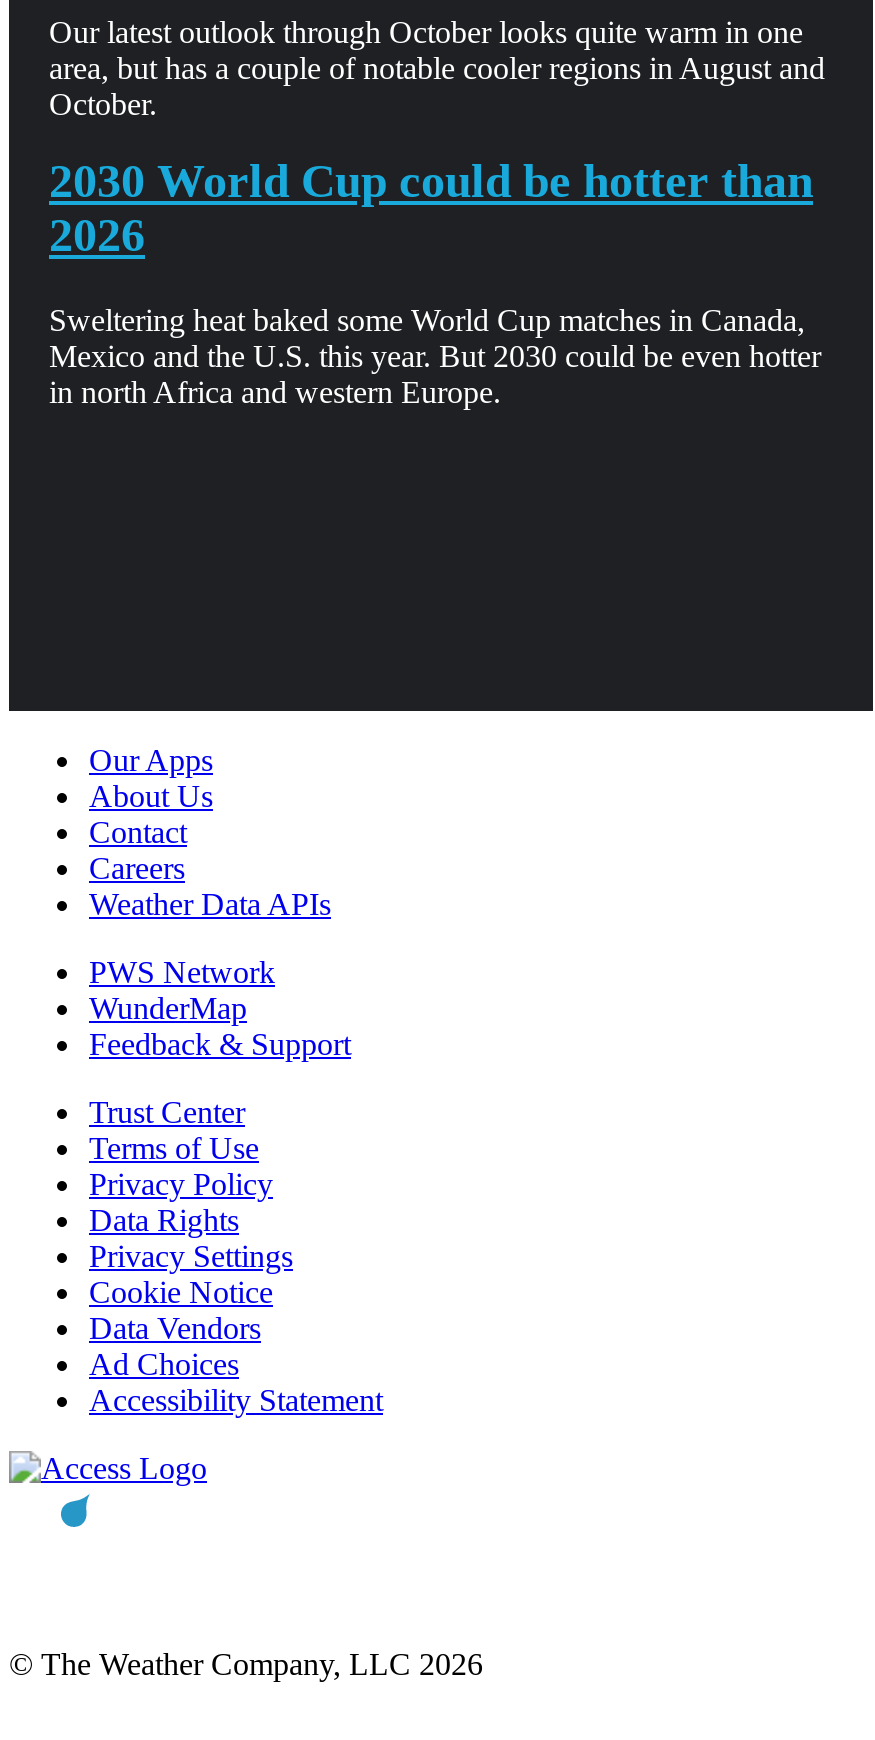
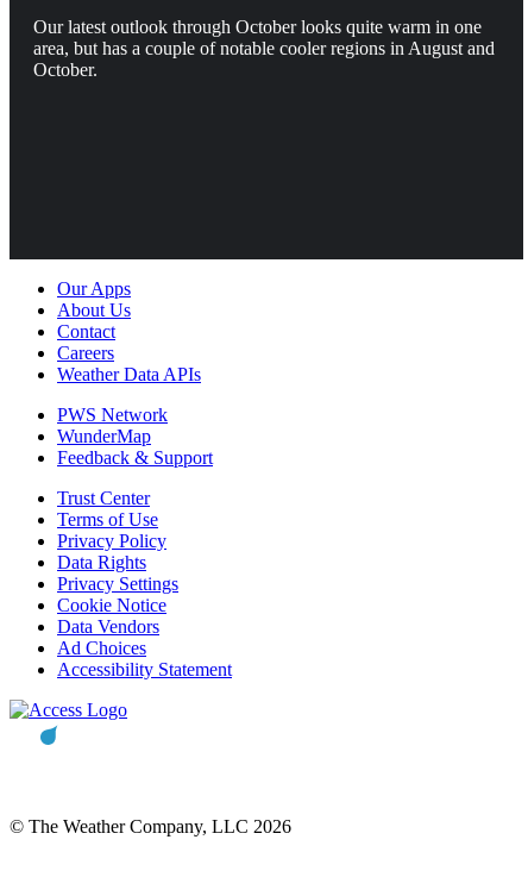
[49,155,821,409] 2030 World Cup could be hotter than | 2026 | Sweltering heat baked some World Cup matches in Canada, | Mexico and the U.S. this year. But 2030 could be even hotter | in north Africa and western Europe. -> none

